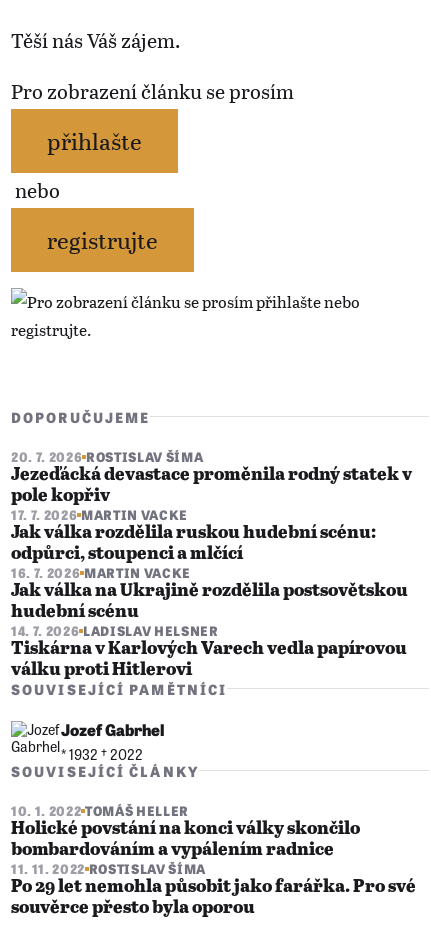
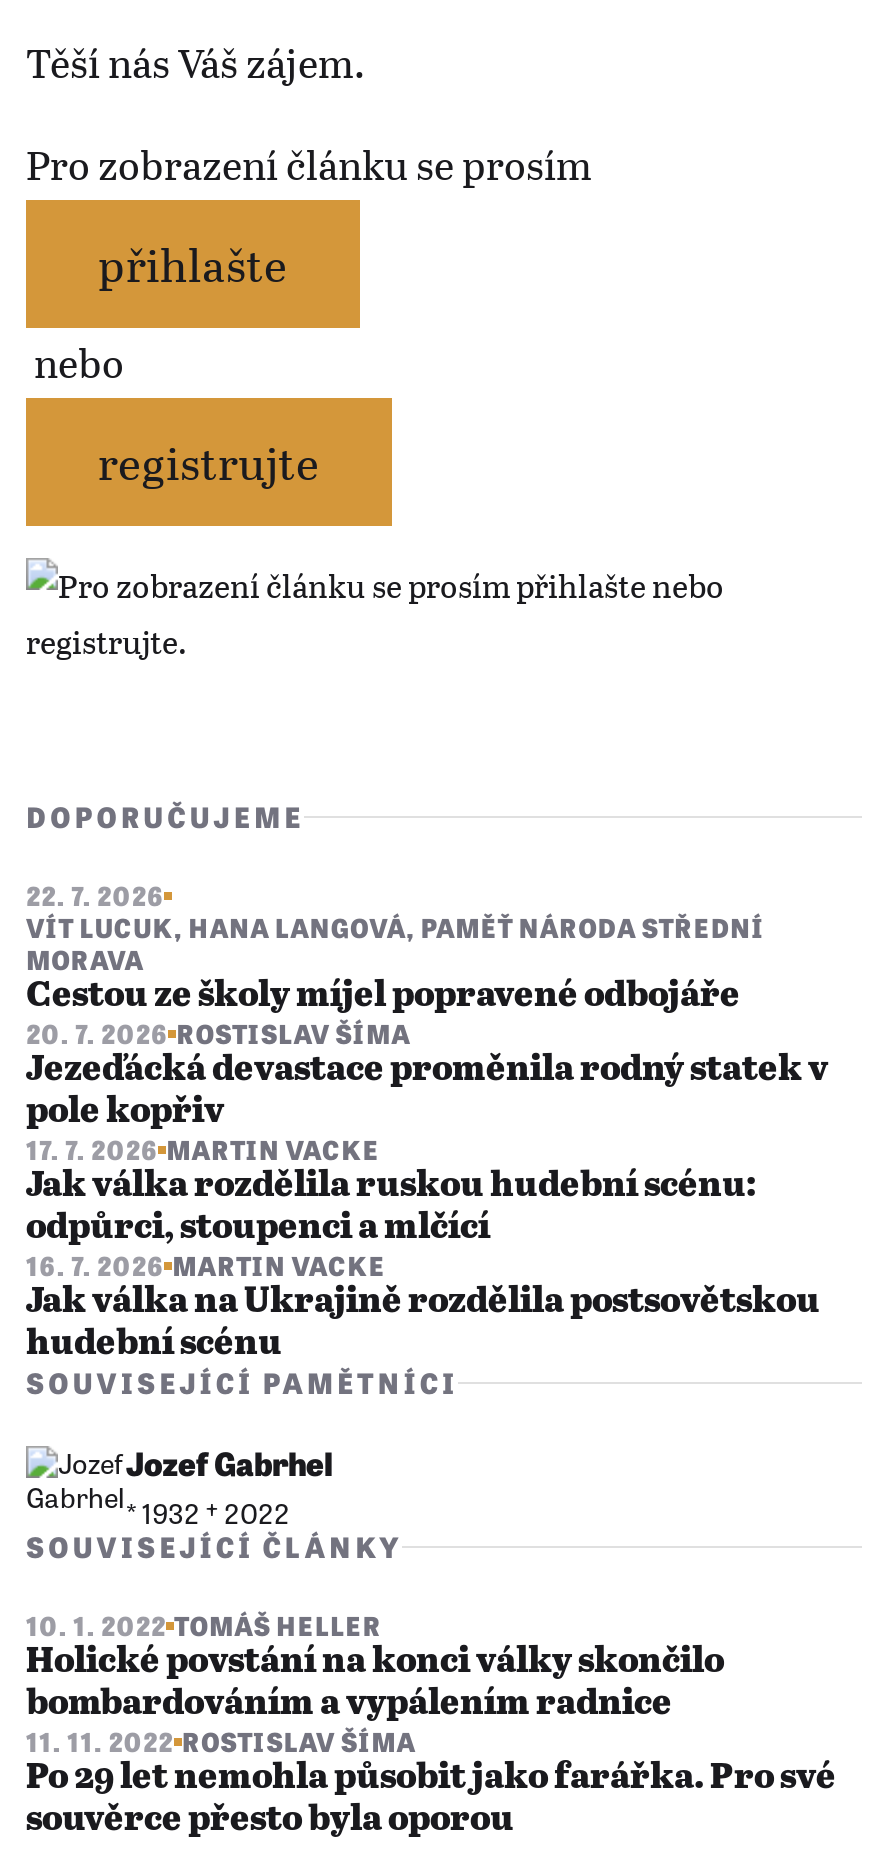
none -> [26,877,765,1017] 22. 7. 2026 | VÍT LUCUK, HANA LANGOVÁ, PAMĚŤ NÁRODA STŘEDNÍ | MORAVA | Cestou ze školy míjel popravené odbojáře
moved [11,446,412,621] -> [26,1015,828,1365]: 20. 7. 2026 ROSTISLAV ŠÍMA | Jezeďácká devastace proměnila rodný statek v | pole kopřiv | ... | Jak válka na Ukrajině rozdělila postsovětskou | hudební scénu
[11,620,407,679] 14. 7. 2026 LADISLAV HELSNER | Tiskárna v Karlových Varech vedla papírovou | válku proti Hitlerovi -> none

